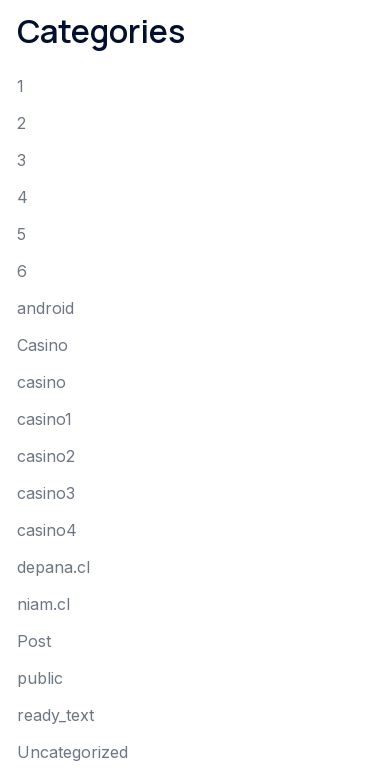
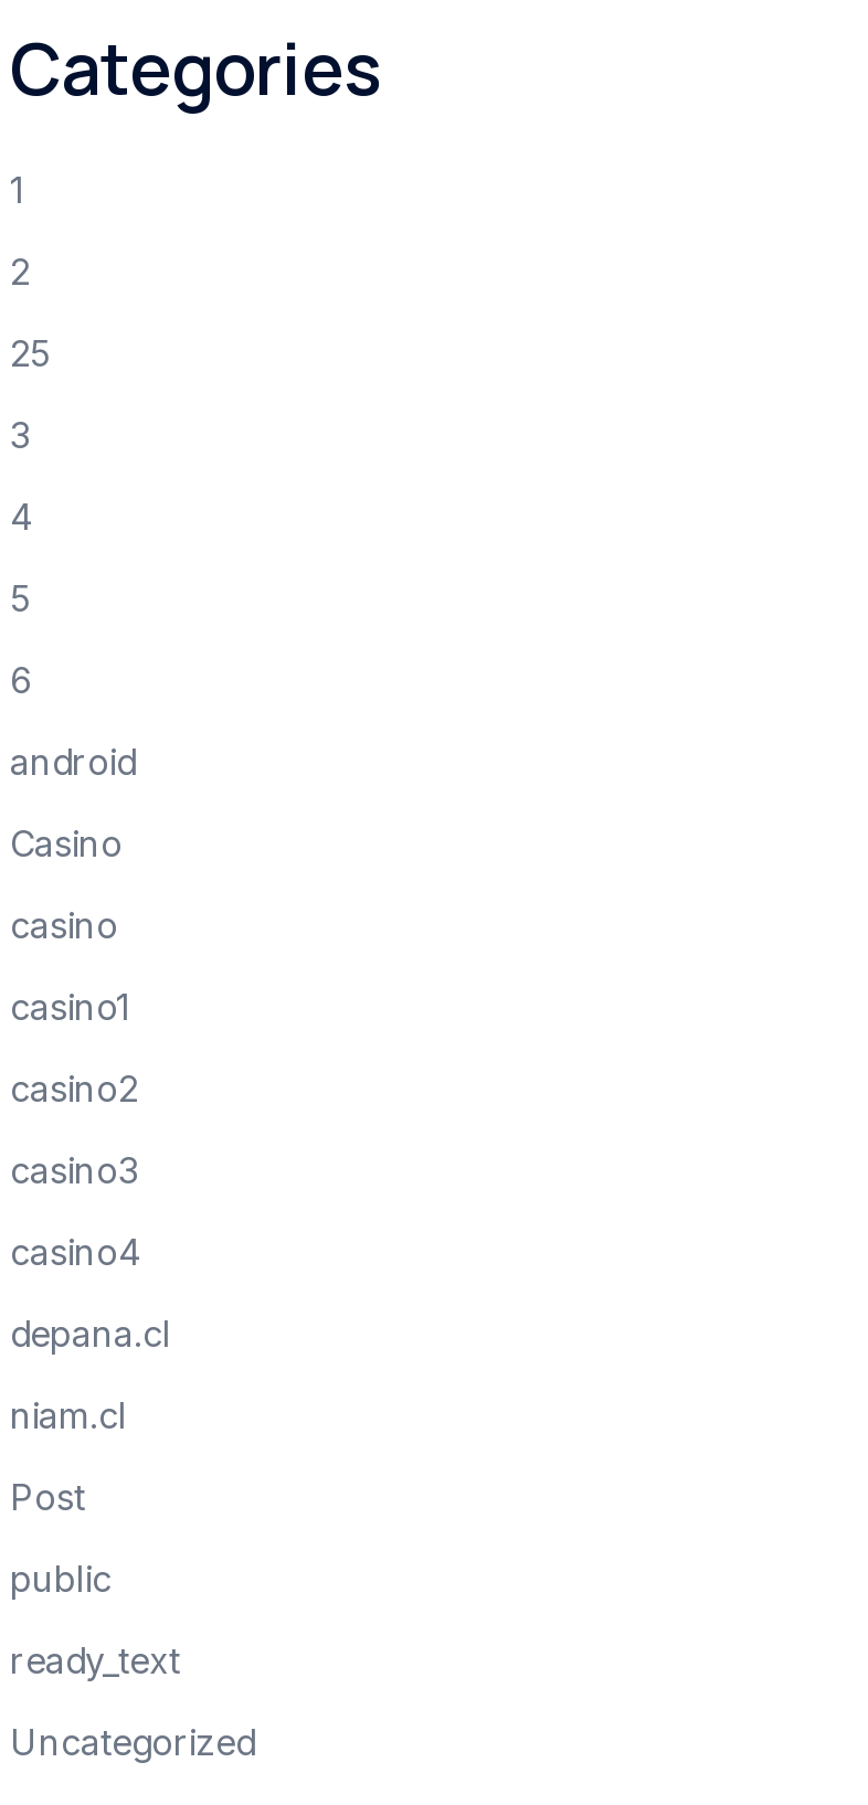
none -> [10,331,50,375] 25

